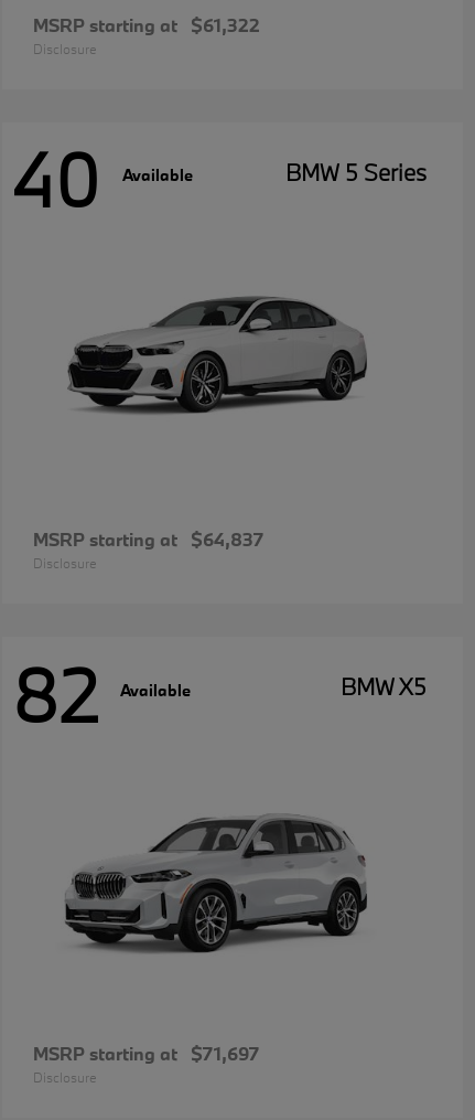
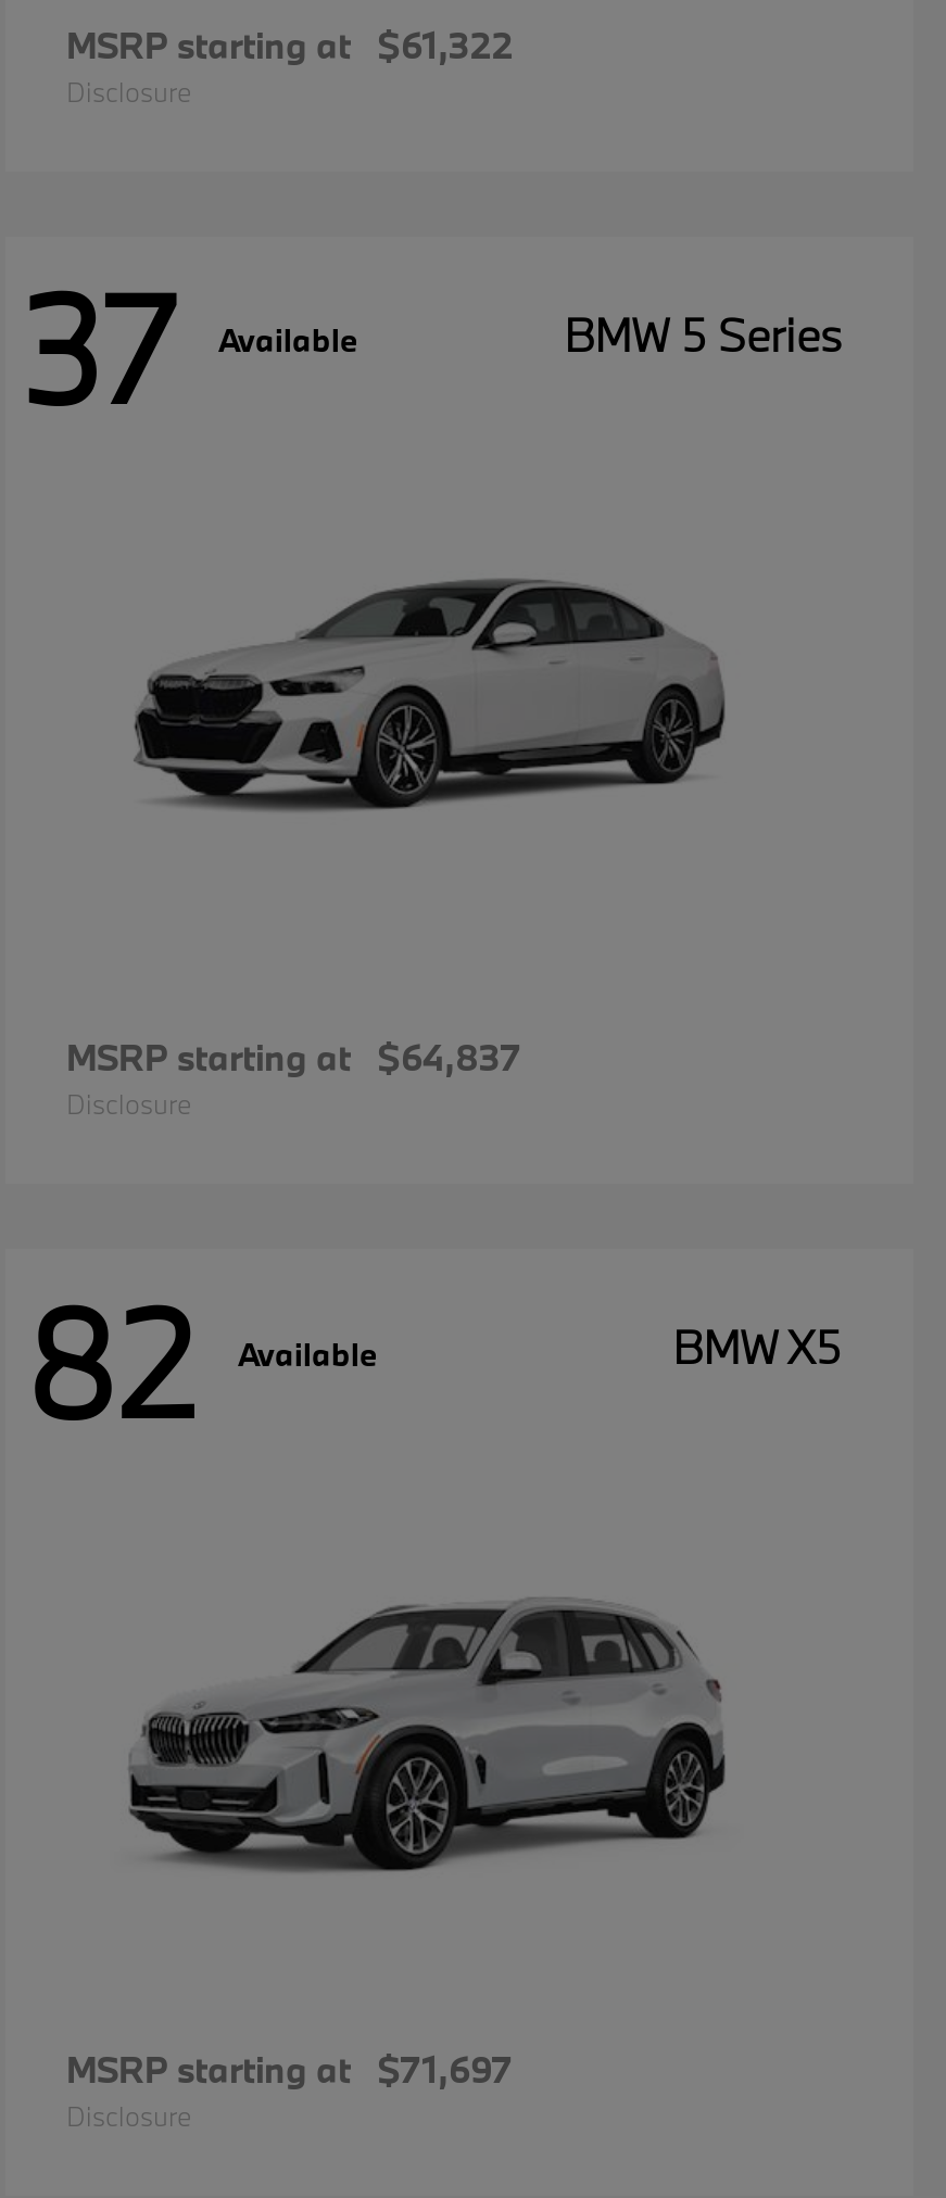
[11,132,193,228] 40 Available -> [23,255,357,444] 37 Available

